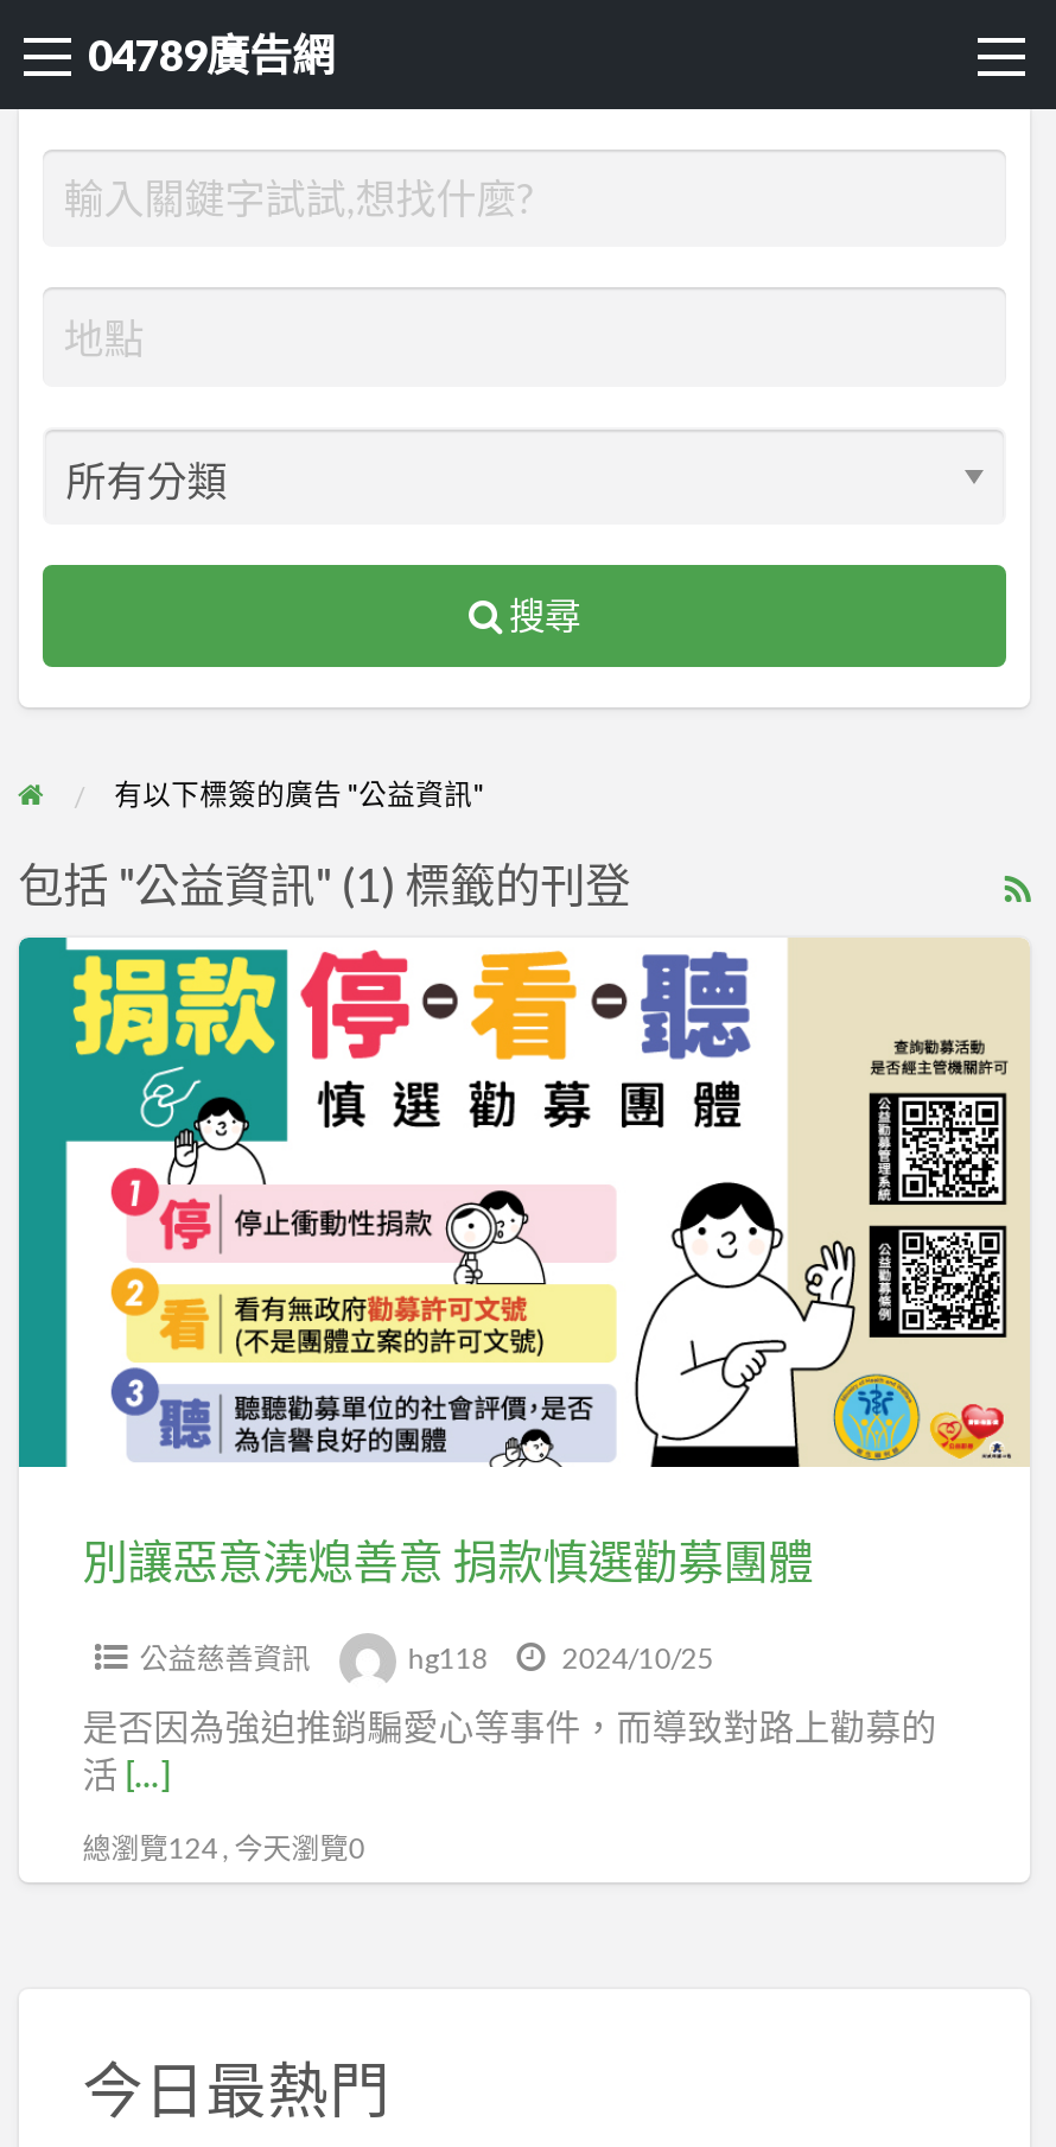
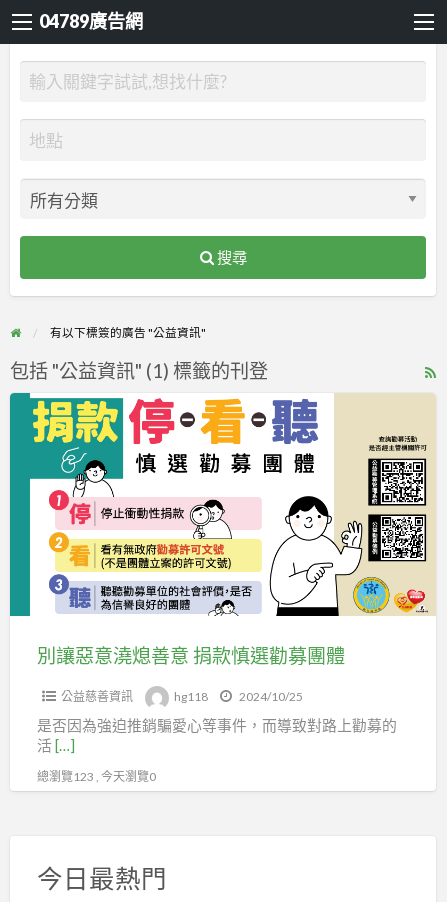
[82,1829,365,1865] 總瀏覽124 , 今天瀏覽0 -> [37,769,156,784] 總瀏覽123 , 今天瀏覽0

